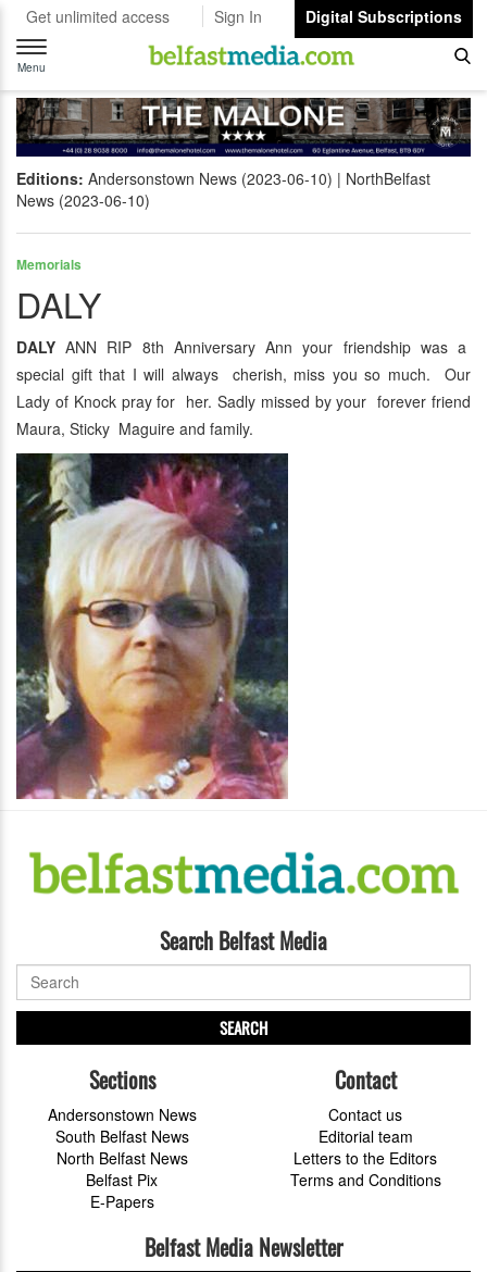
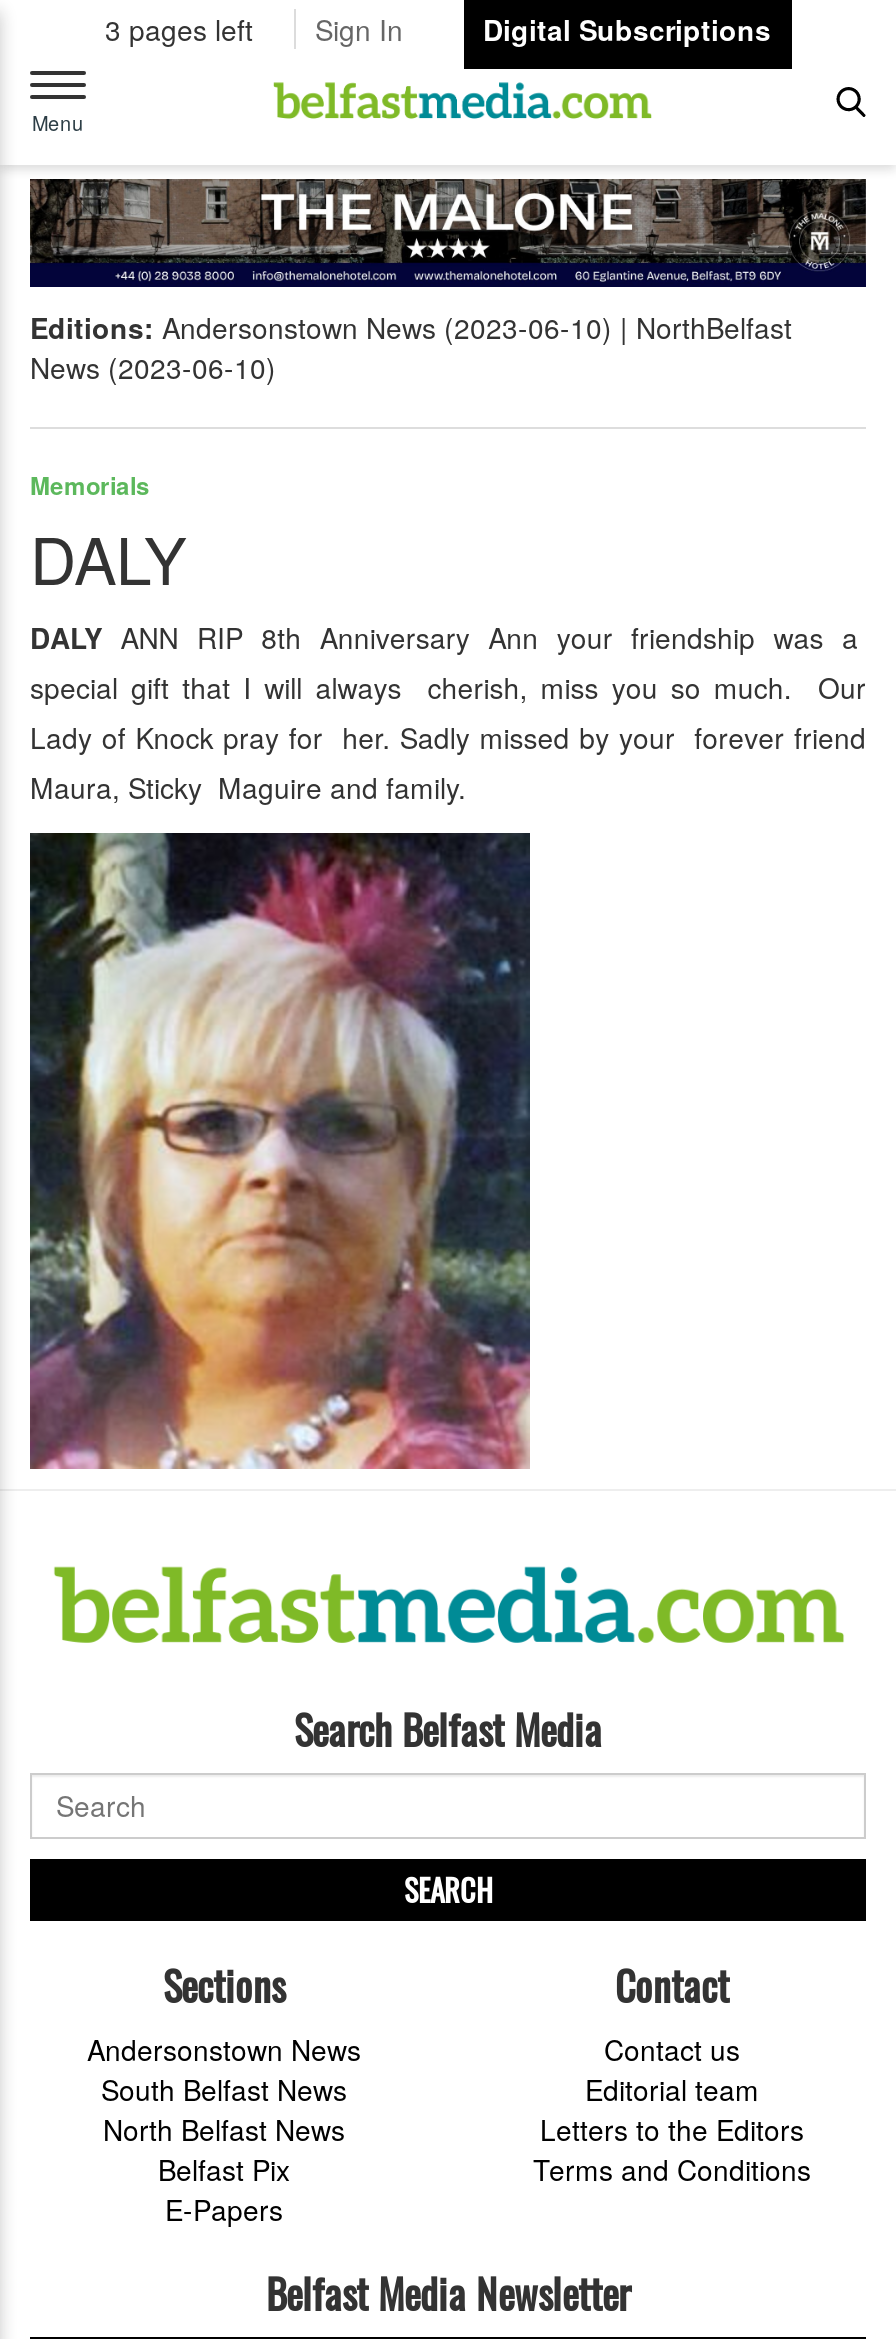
[26,5,169,27] Get unlimited access -> [105,9,253,49] 3 pages left

